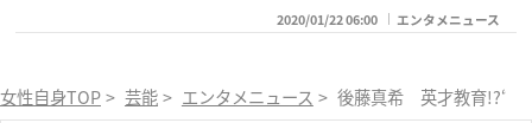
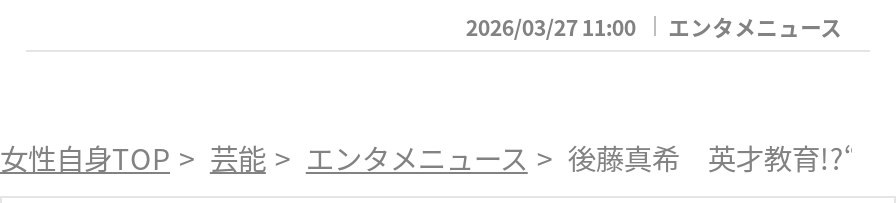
[276,10,500,28] 2020/01/22 06:00 エンタメニュース -> [466,11,842,41] 2026/03/27 11:00 エンタメニュース

